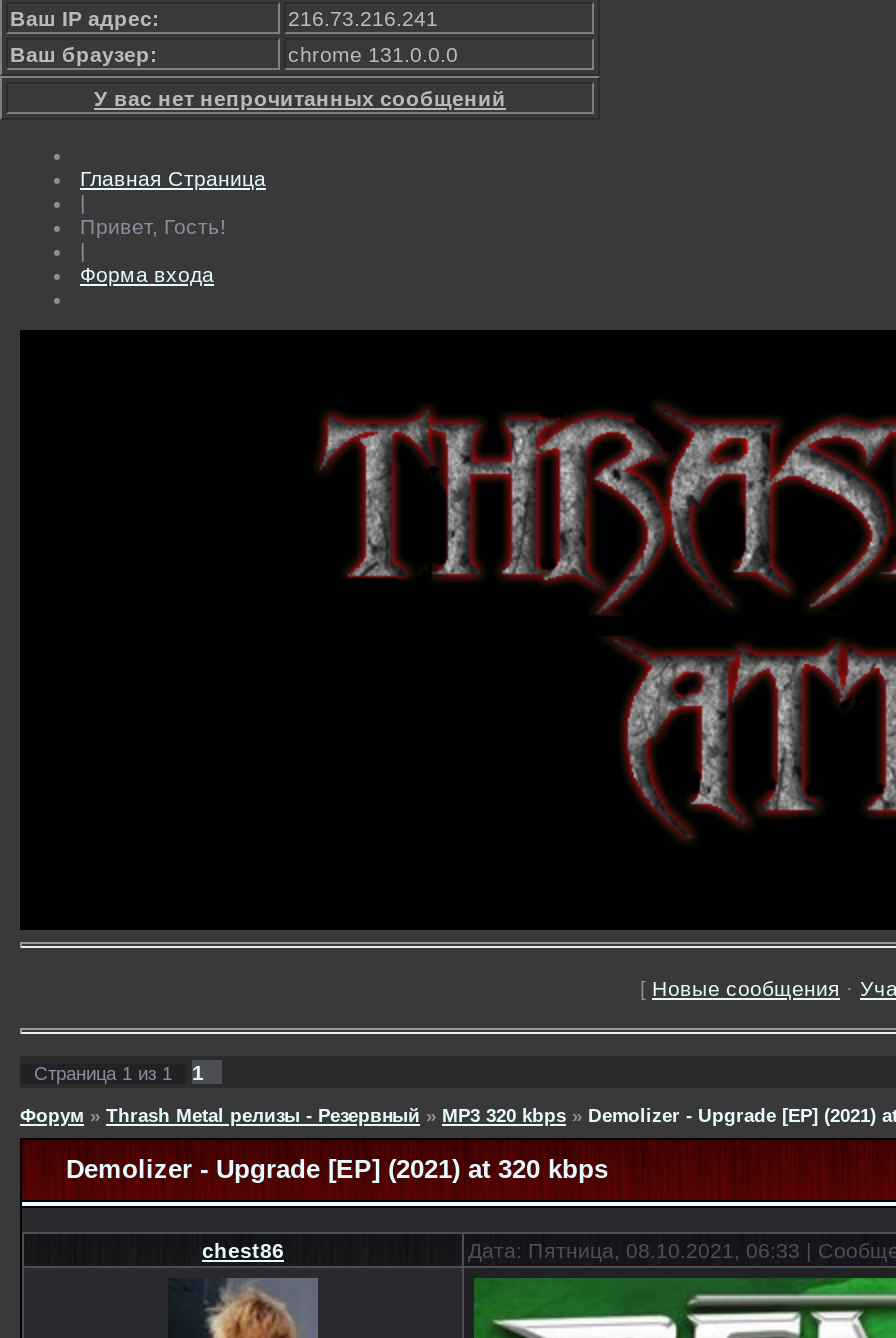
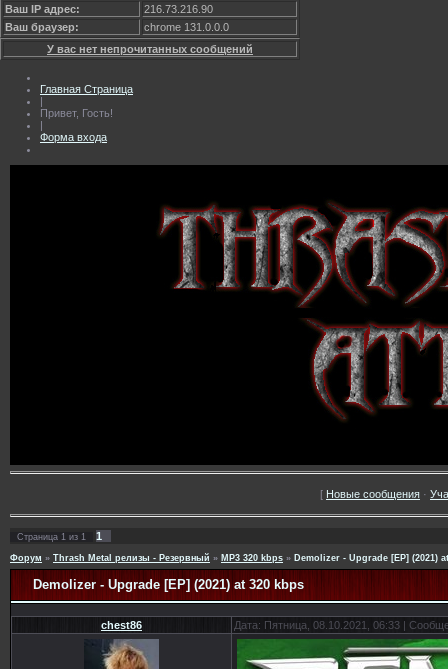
[288,6,438,30] 216.73.216.241 -> [144,3,213,15] 216.73.216.90

